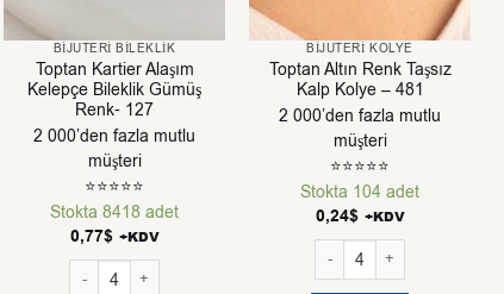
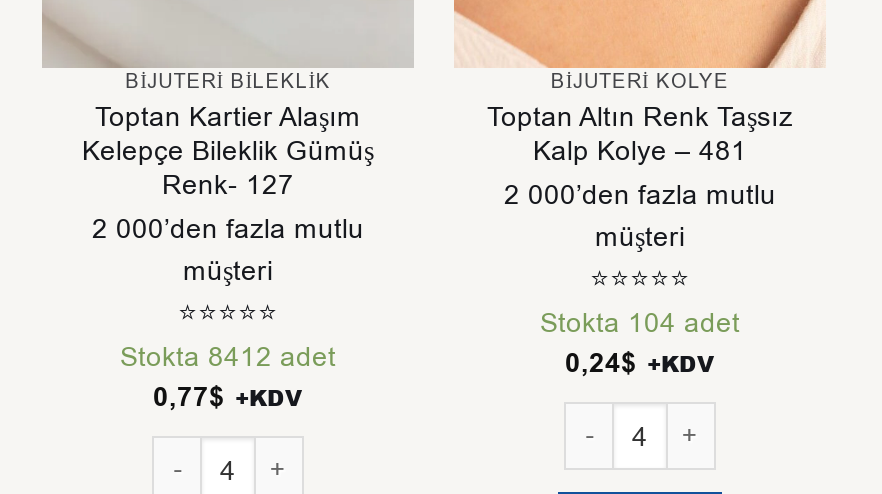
[50,202,179,224] Stokta 8418 adet -> [120,339,336,377] Stokta 8412 adet

